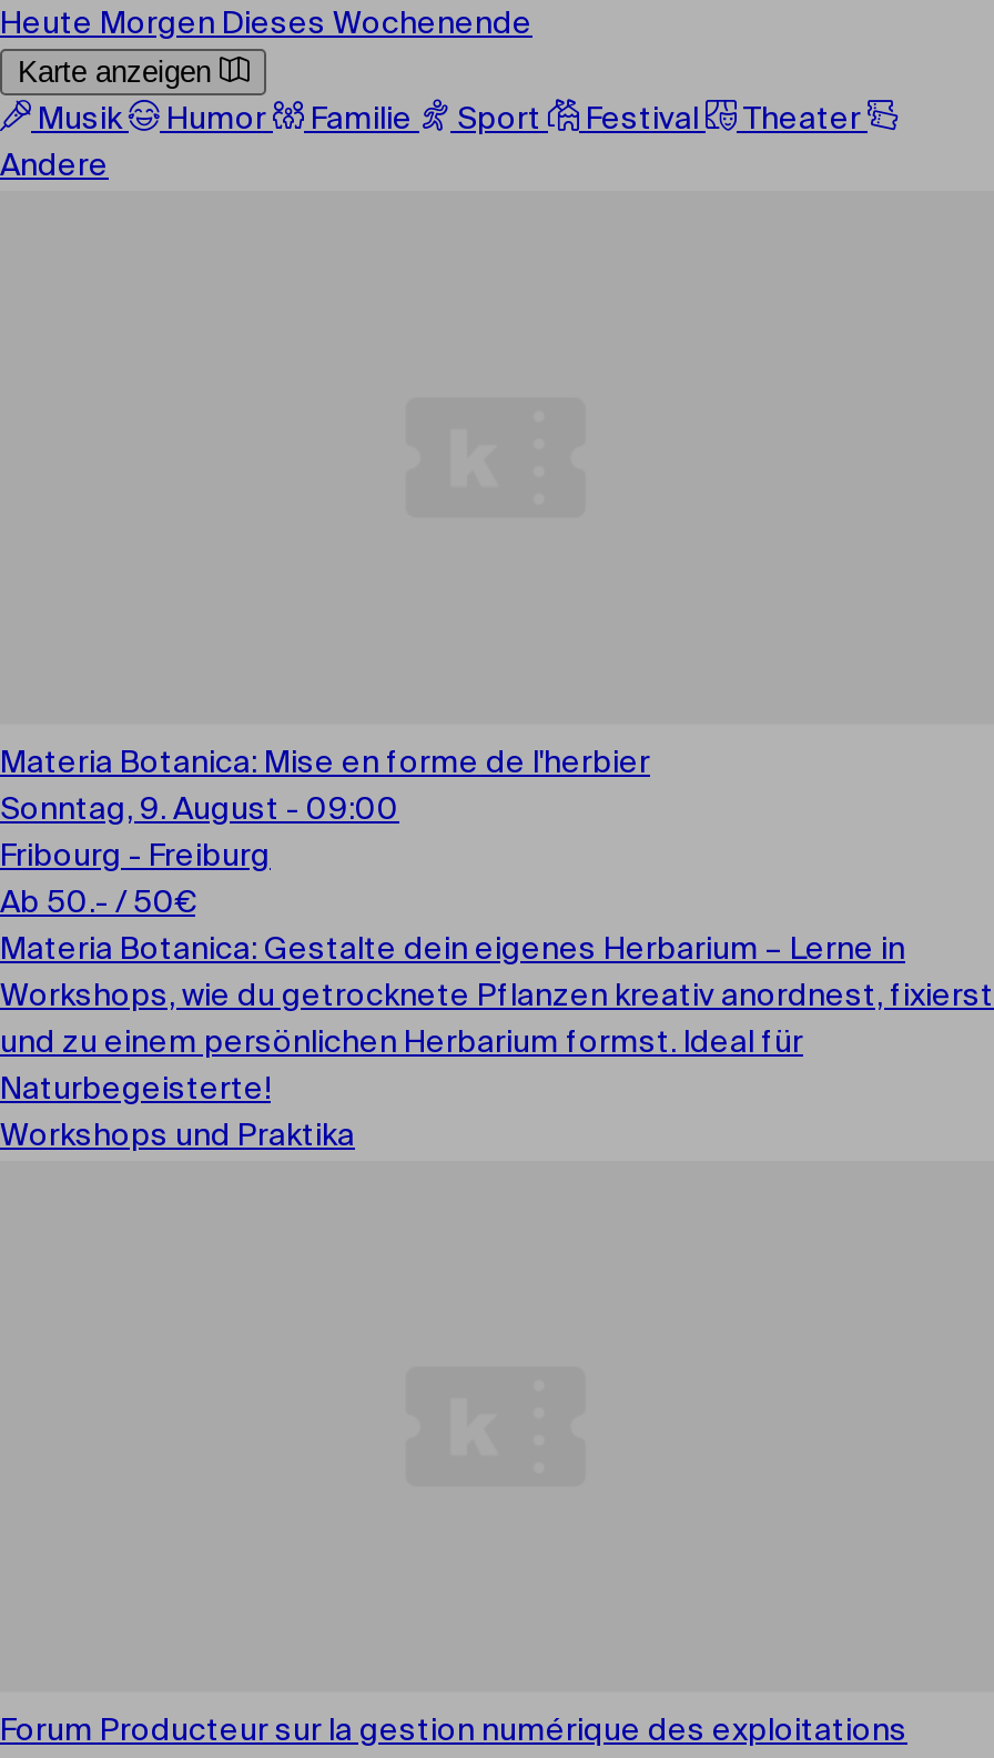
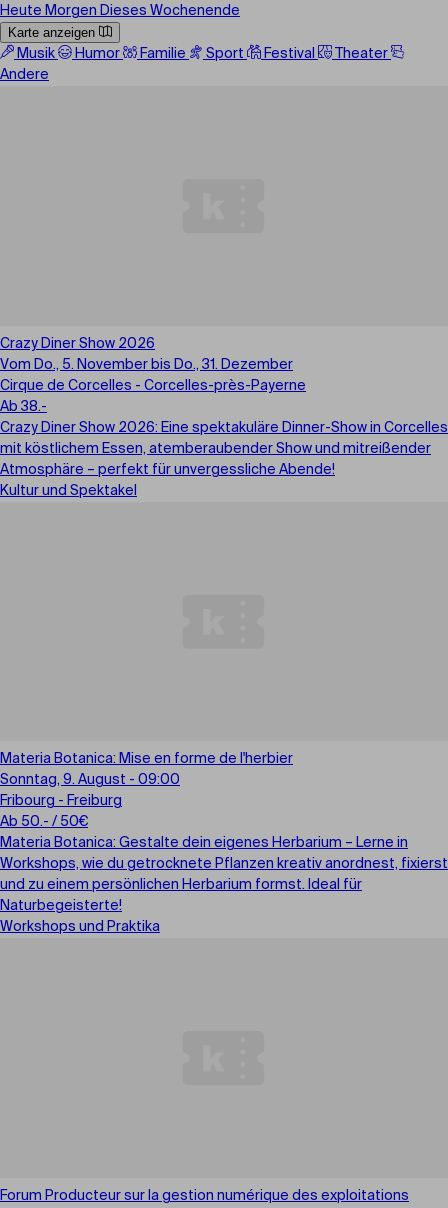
none -> [0,337,448,498] Crazy Diner Show 2026 | Vom Do., 5. November bis Do., 31. Dezember | Cirque de Corcelles - Corcelles-près-Payerne | Ab 38.- | Crazy Diner Show 2026: Eine spektakuläre Dinner-Show in Corcelles | mit köstlichem Essen, atemberaubender Show und mitreißender | Atmosphäre – perfekt für unvergessliche Abende! | Kultur und Spektakel

